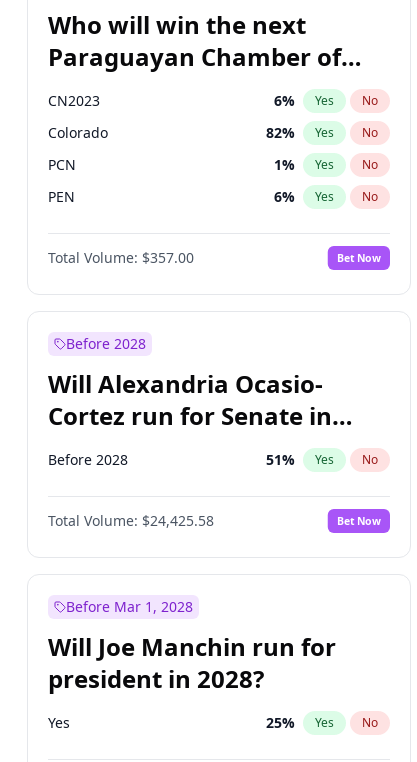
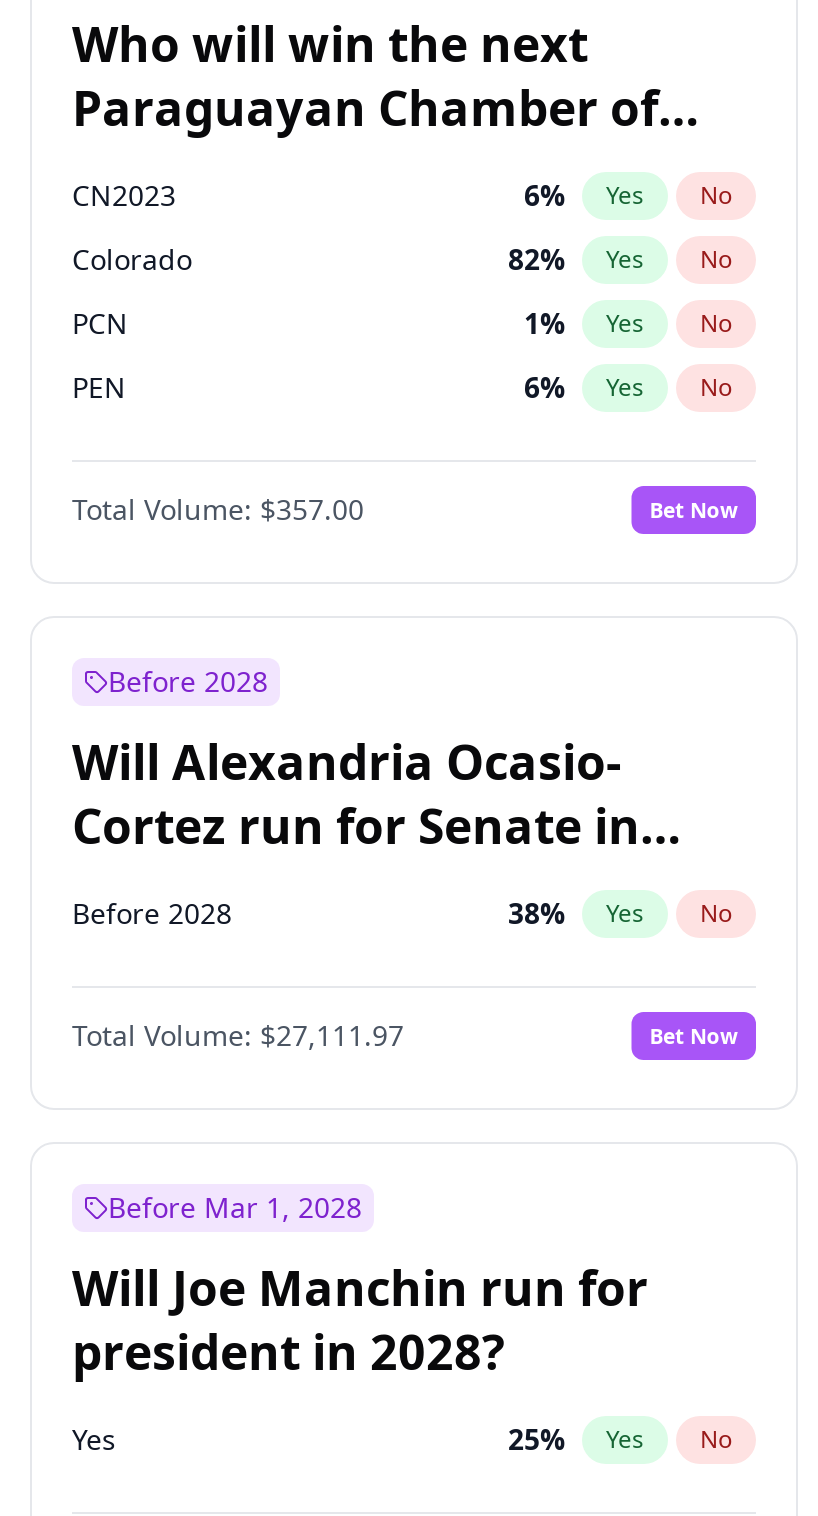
[266,450,378,469] 51% Yes No -> [508,894,732,932] 38% Yes No
[48,511,214,530] Total Volume: $24,425.58 -> [72,1016,404,1054] Total Volume: $27,111.97

